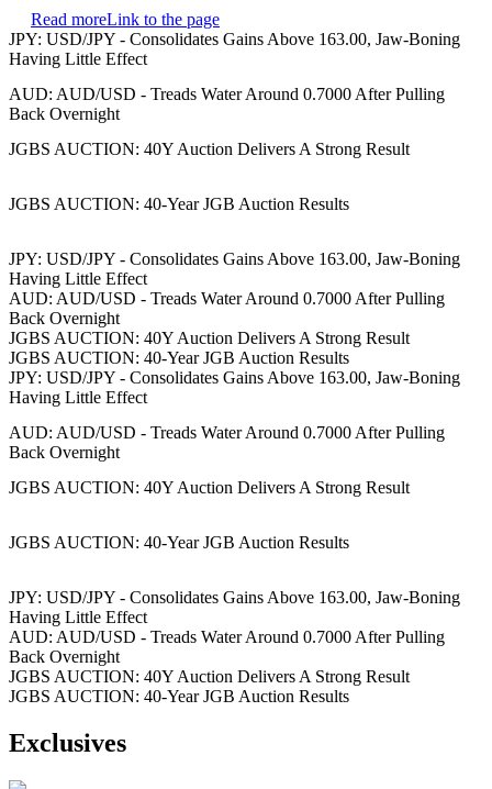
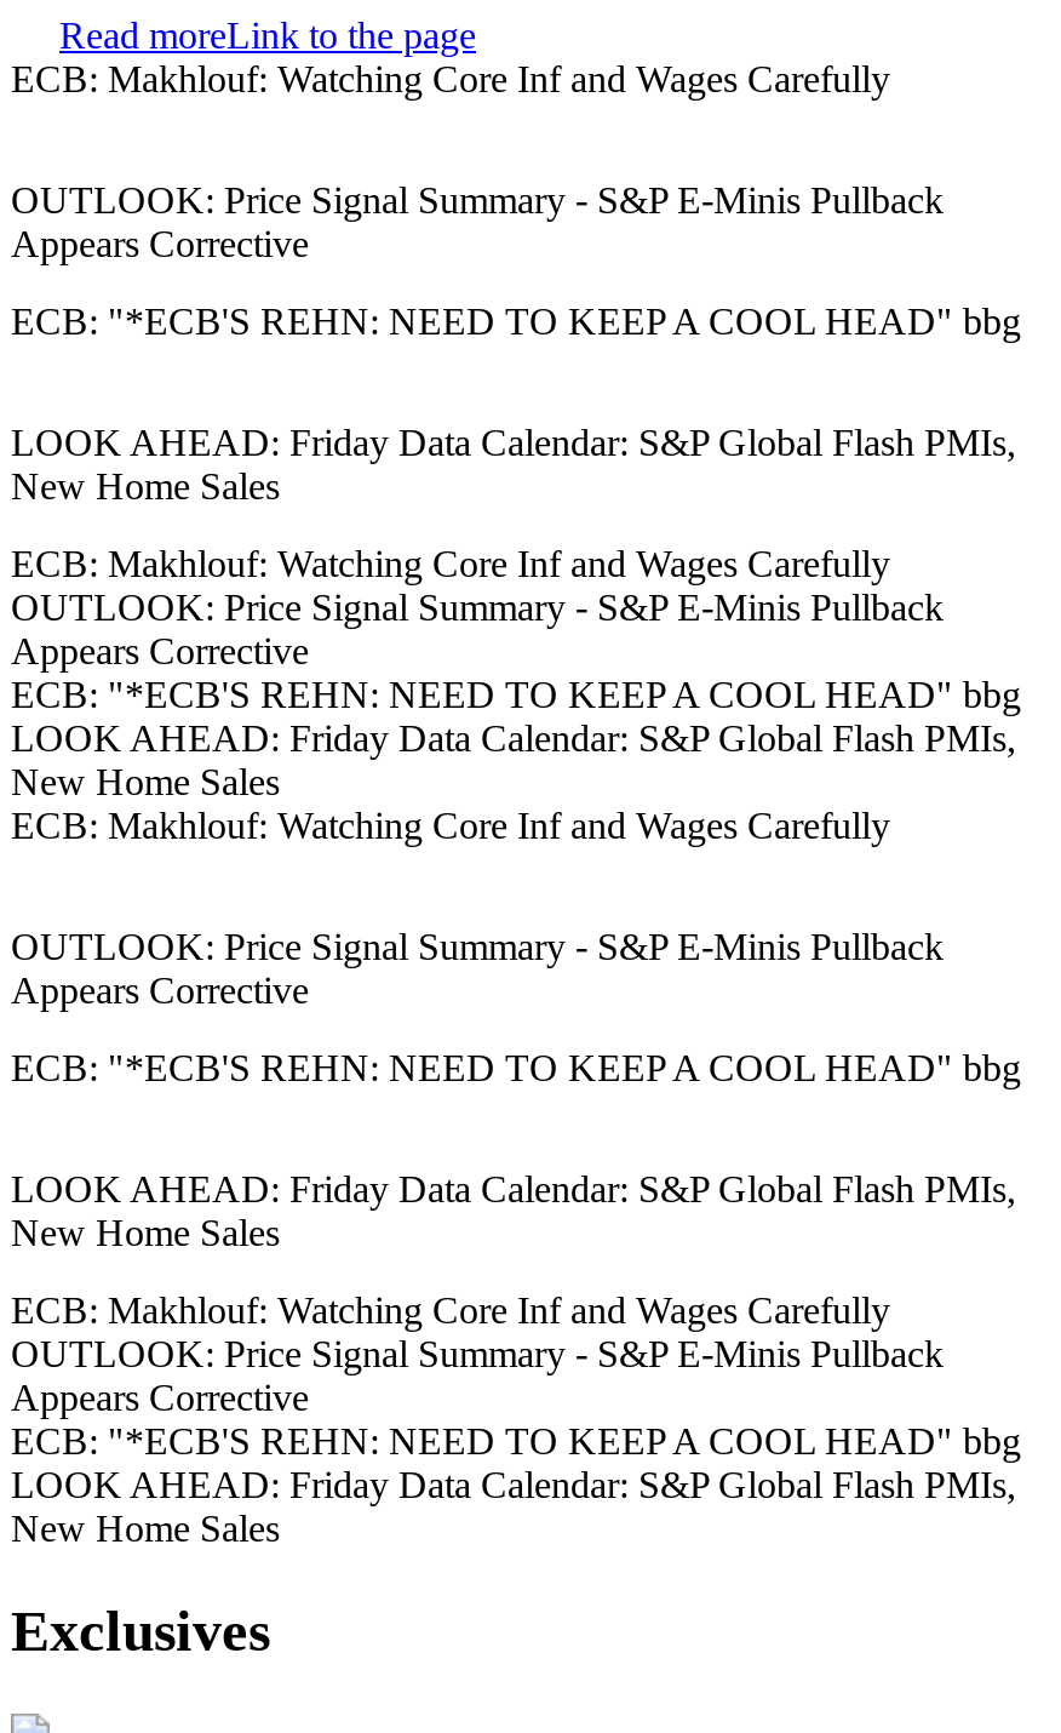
[9,30,460,68] JPY: USD/JPY - Consolidates Gains Above 163.00, Jaw-Boning | Having Little Effect -> [11,59,890,100] ECB: Makhlouf: Watching Core Inf and Wages Carefully
[9,85,445,123] AUD: AUD/USD - Treads Water Around 0.7000 After Pulling | Back Overnight -> [11,180,944,265] OUTLOOK: Price Signal Summary - S&P E-Minis Pullback | Appears Corrective
[9,140,410,158] JGBS AUCTION: 40Y Auction Delivers A Strong Result -> [11,301,1021,342] ECB: "*ECB'S REHN: NEED TO KEEP A COOL HEAD" bbg
[9,195,349,213] JGBS AUCTION: 40-Year JGB Auction Results -> [11,422,1016,507] LOOK AHEAD: Friday Data Calendar: S&P Global Flash PMIs, | New Home Sales
[9,250,460,407] JPY: USD/JPY - Consolidates Gains Above 163.00, Jaw-Boning | Having Little Effect | AUD: AUD/USD - Treads Water Around 0.7000 After Pulling | Back Overnight | JGBS AUCTION: 40Y Auction Delivers A Strong Result | JGBS AUCTION: 40-Year JGB Auction Results | JPY: USD/JPY - Consolidates Gains Above 163.00, Jaw-Boning | Having Little Effect -> [11,543,1021,846] ECB: Makhlouf: Watching Core Inf and Wages Carefully | OUTLOOK: Price Signal Summary - S&P E-Minis Pullback | Appears Corrective | ECB: "*ECB'S REHN: NEED TO KEEP A COOL HEAD" bbg | LOOK AHEAD: Friday Data Calendar: S&P Global Flash PMIs, | New Home Sales | ECB: Makhlouf: Watching Core Inf and Wages Carefully
[9,423,445,462] AUD: AUD/USD - Treads Water Around 0.7000 After Pulling | Back Overnight -> [11,926,944,1011] OUTLOOK: Price Signal Summary - S&P E-Minis Pullback | Appears Corrective
[9,478,410,497] JGBS AUCTION: 40Y Auction Delivers A Strong Result -> [11,1048,1021,1089] ECB: "*ECB'S REHN: NEED TO KEEP A COOL HEAD" bbg
[9,533,349,552] JGBS AUCTION: 40-Year JGB Auction Results -> [11,1169,1016,1254] LOOK AHEAD: Friday Data Calendar: S&P Global Flash PMIs, | New Home Sales
[9,588,460,706] JPY: USD/JPY - Consolidates Gains Above 163.00, Jaw-Boning | Having Little Effect | AUD: AUD/USD - Treads Water Around 0.7000 After Pulling | Back Overnight | JGBS AUCTION: 40Y Auction Delivers A Strong Result | JGBS AUCTION: 40-Year JGB Auction Results -> [11,1290,1021,1549] ECB: Makhlouf: Watching Core Inf and Wages Carefully | OUTLOOK: Price Signal Summary - S&P E-Minis Pullback | Appears Corrective | ECB: "*ECB'S REHN: NEED TO KEEP A COOL HEAD" bbg | LOOK AHEAD: Friday Data Calendar: S&P Global Flash PMIs, | New Home Sales

